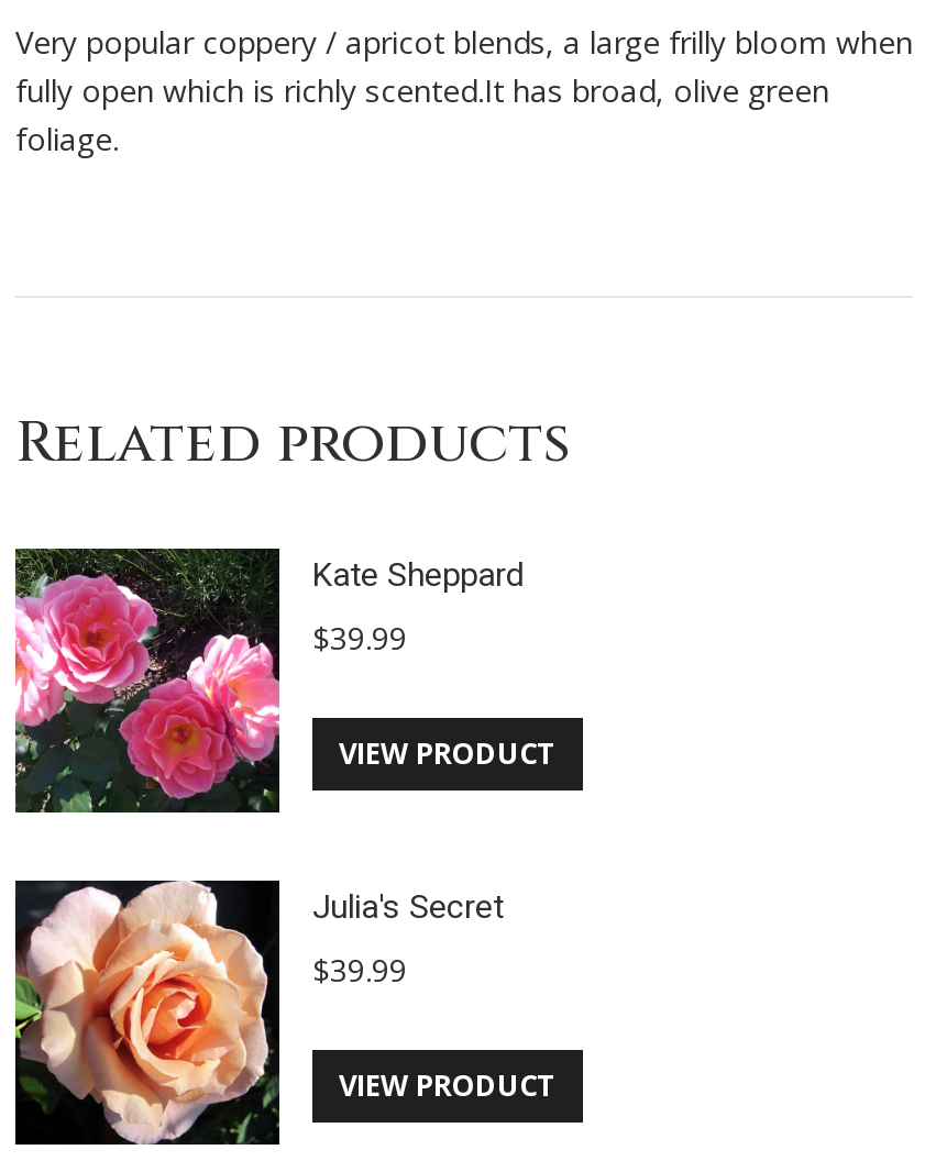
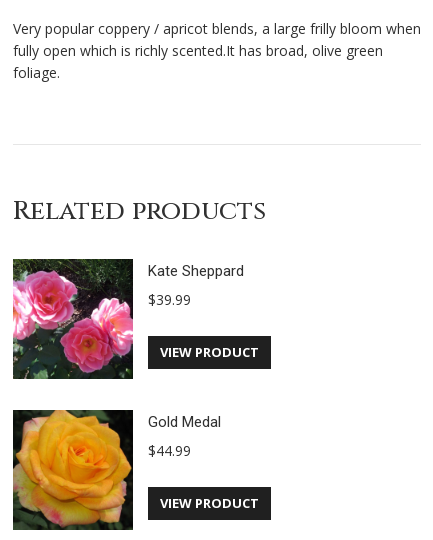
[13,878,504,1147] [image] | Julia's Secret -> [12,409,221,531] [image] | Gold Medal
[312,950,407,992] $39.99 -> [148,440,191,459] $44.99

